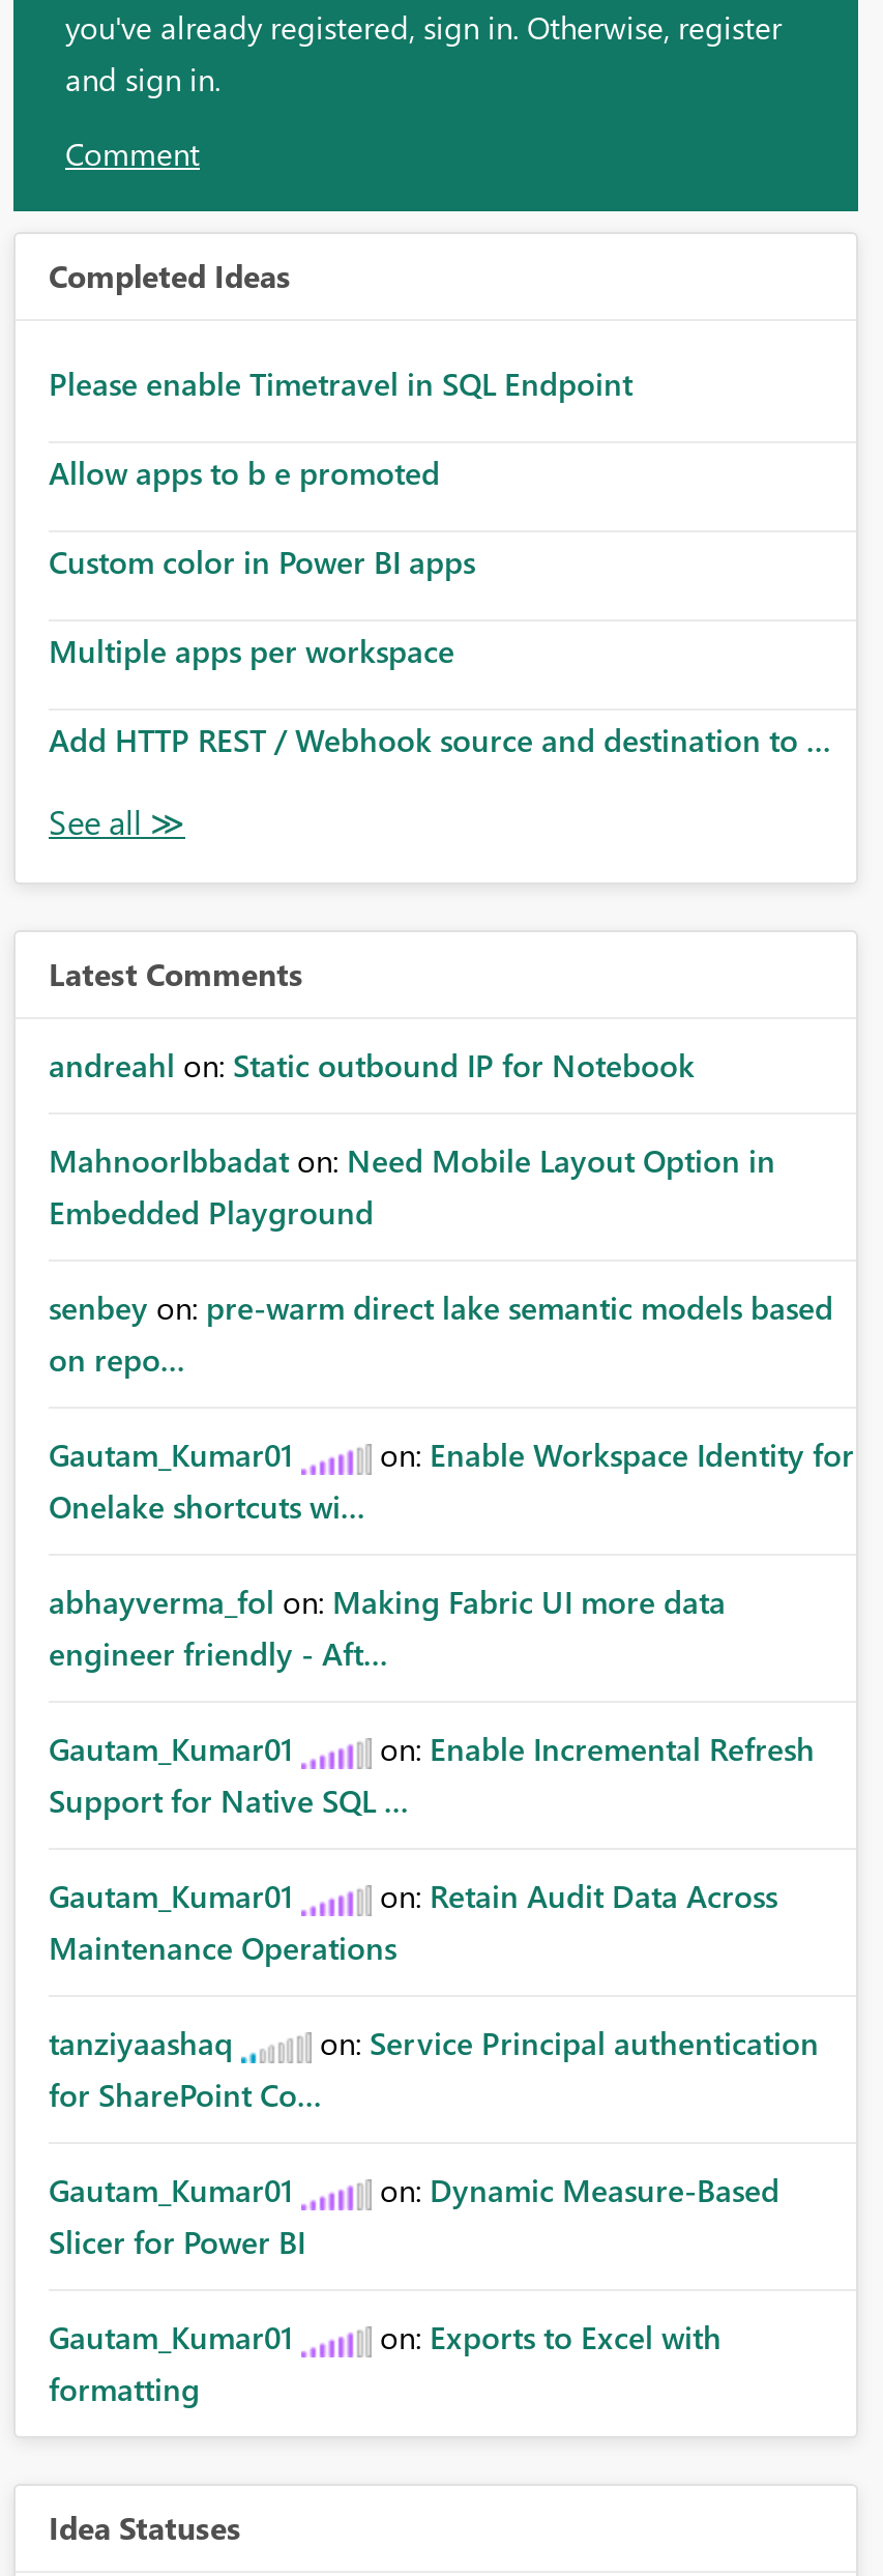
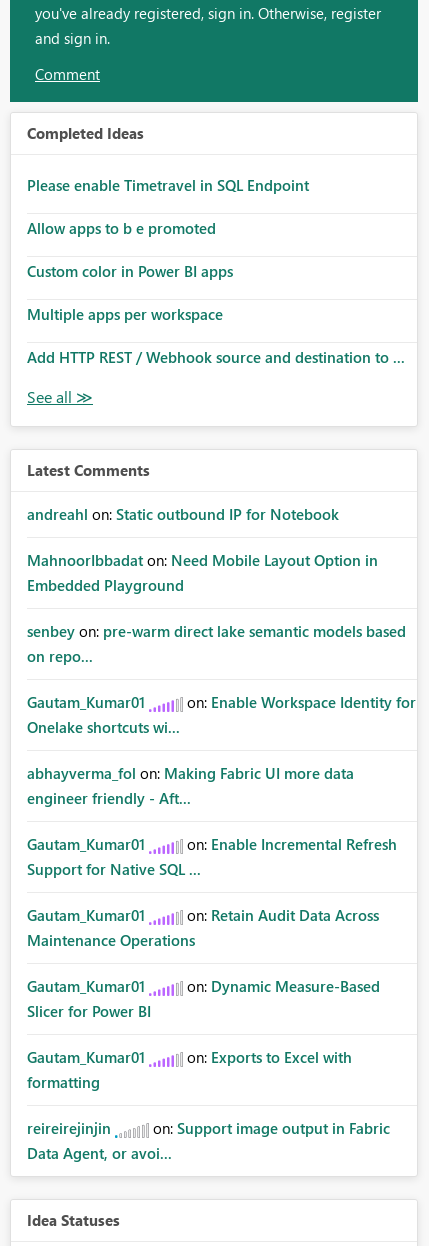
[49,2022,819,2115] tanziyaashaq | on: Service Principal authentication | for SharePoint Co... -> none
moved [49,2169,779,2410] -> [27,976,380,1092]: Gautam_Kumar01 | on: Dynamic Measure-Based | Slicer for Power BI | Gautam_Kumar01 | on: Exports to Excel with | formatting
none -> [27,1118,390,1163] reireirejinjin | on: Support image output in Fabric | Data Agent, or avoi...

